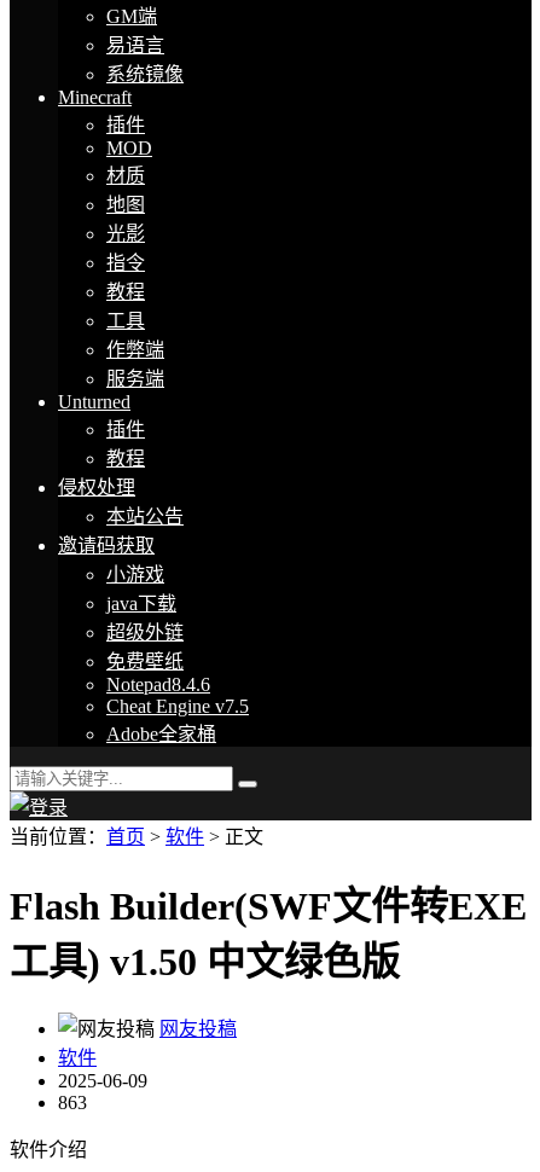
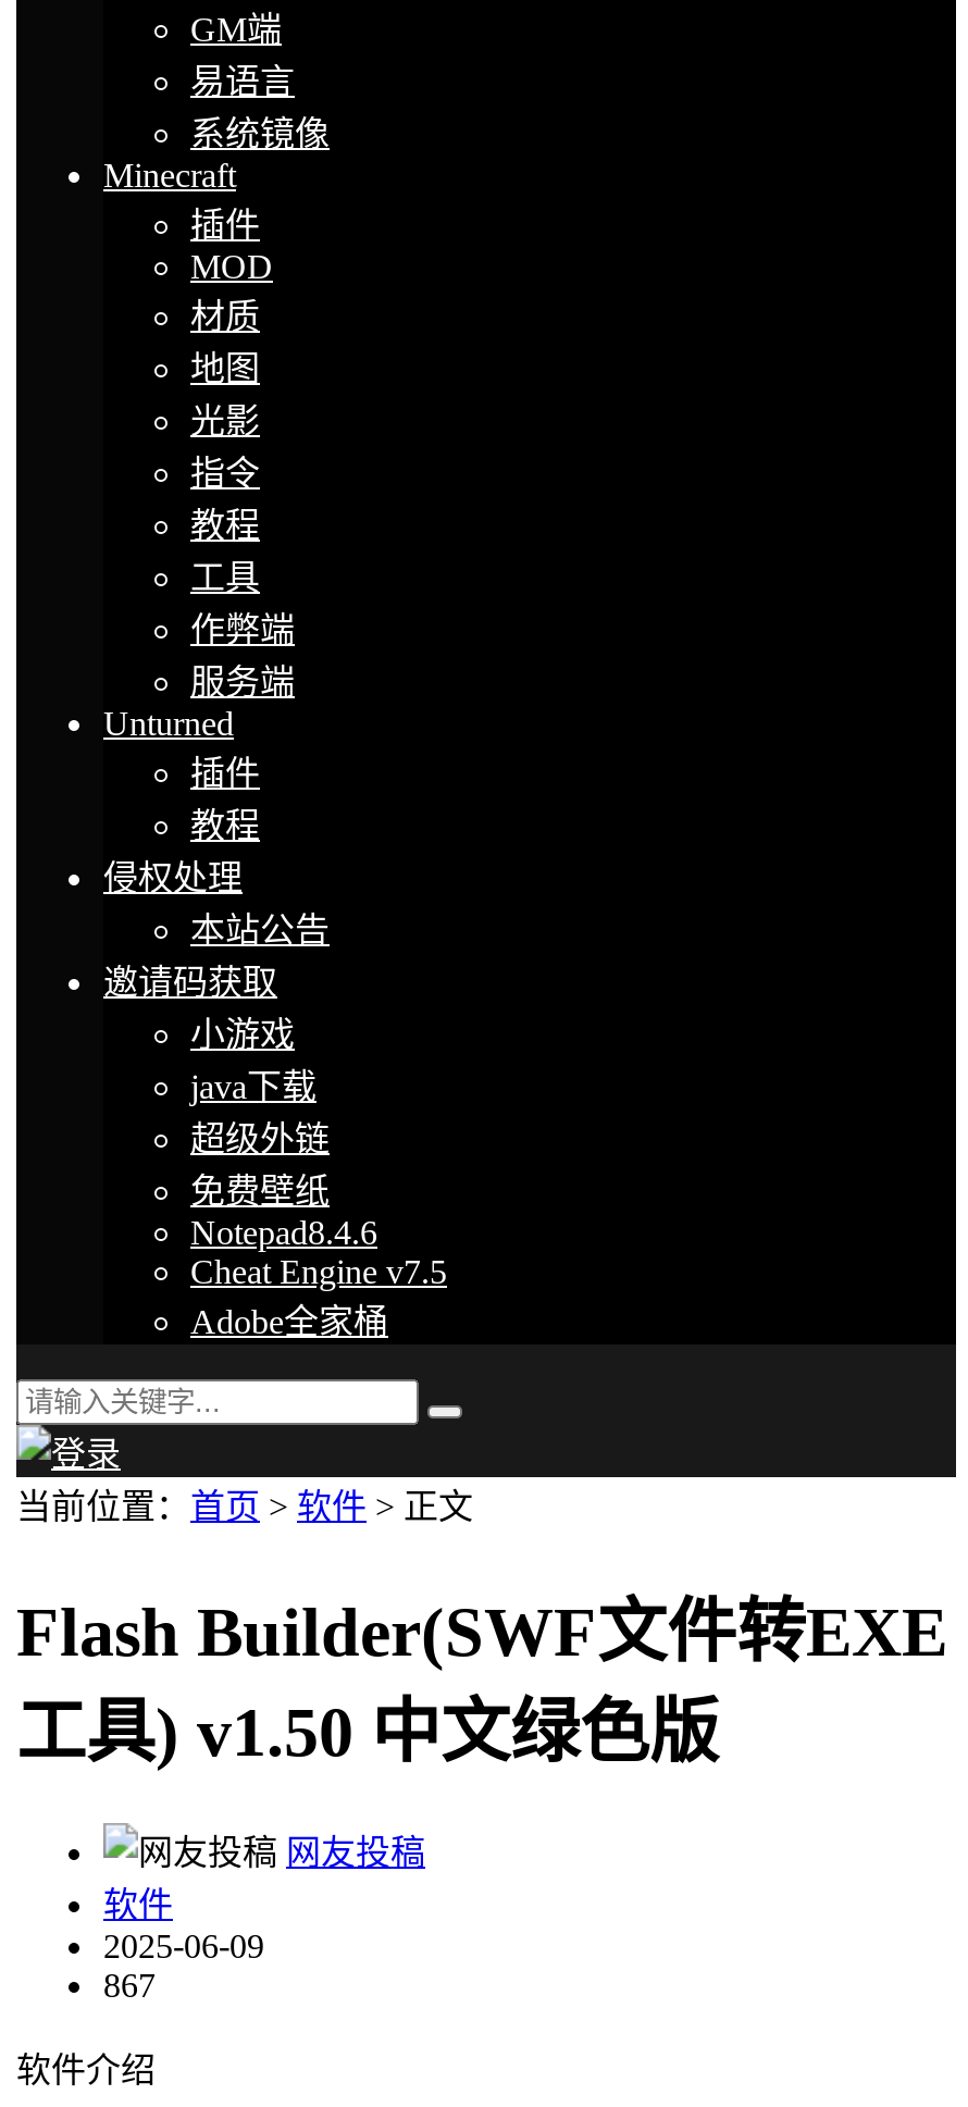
[58,1092,87,1113] 863 -> [103,1966,156,2003] 867

